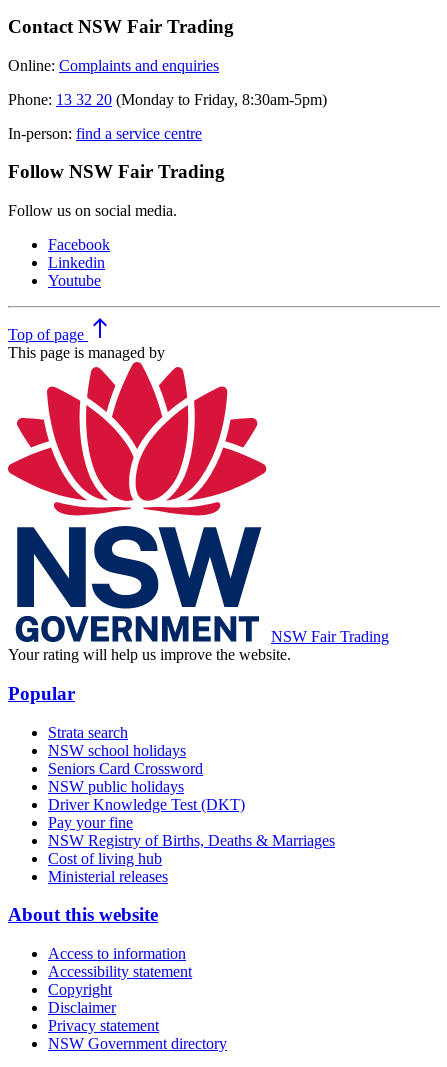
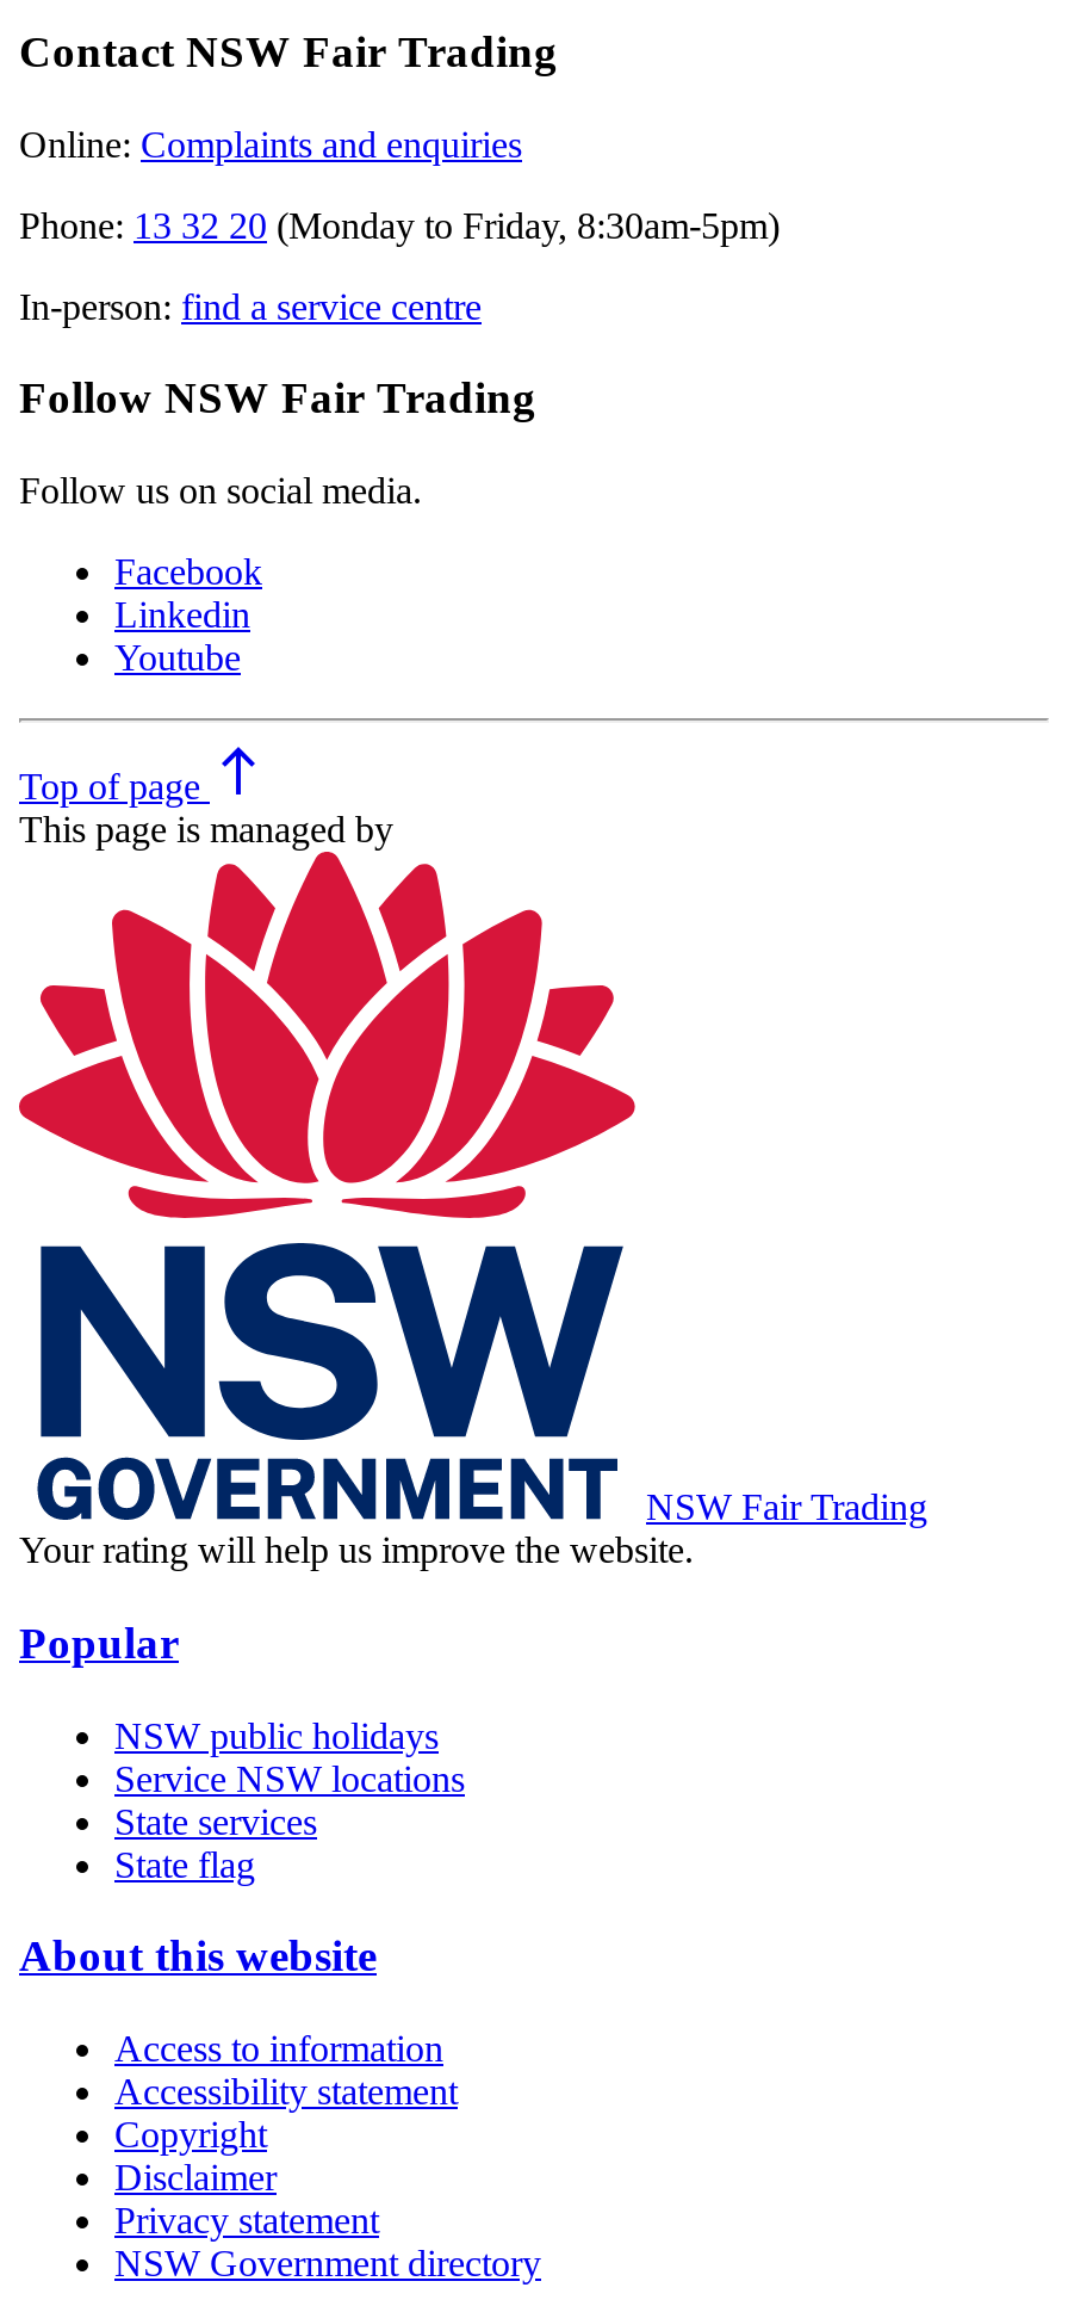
[48,724,203,777] Strata search | NSW school holidays | Seniors Card Crossword -> none
[48,796,335,885] Driver Knowledge Test (DKT) | Pay your fine | NSW Registry of Births, Deaths & Marriages | Cost of living hub | Ministerial releases -> [114,1757,465,1884] Service NSW locations | State services | State flag

